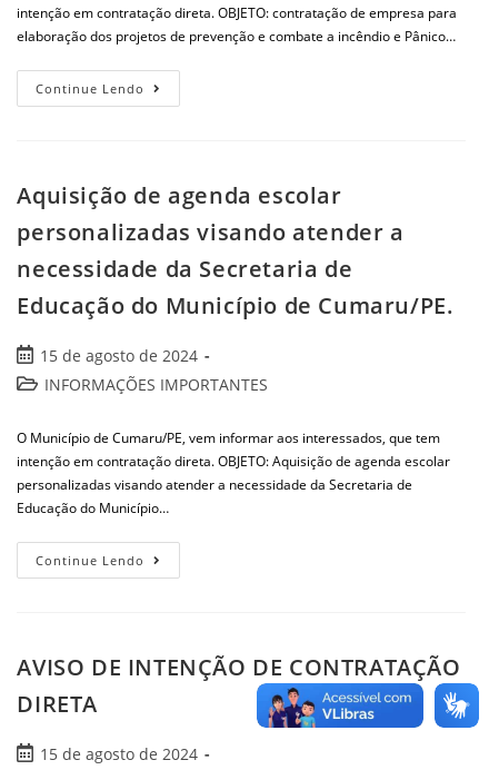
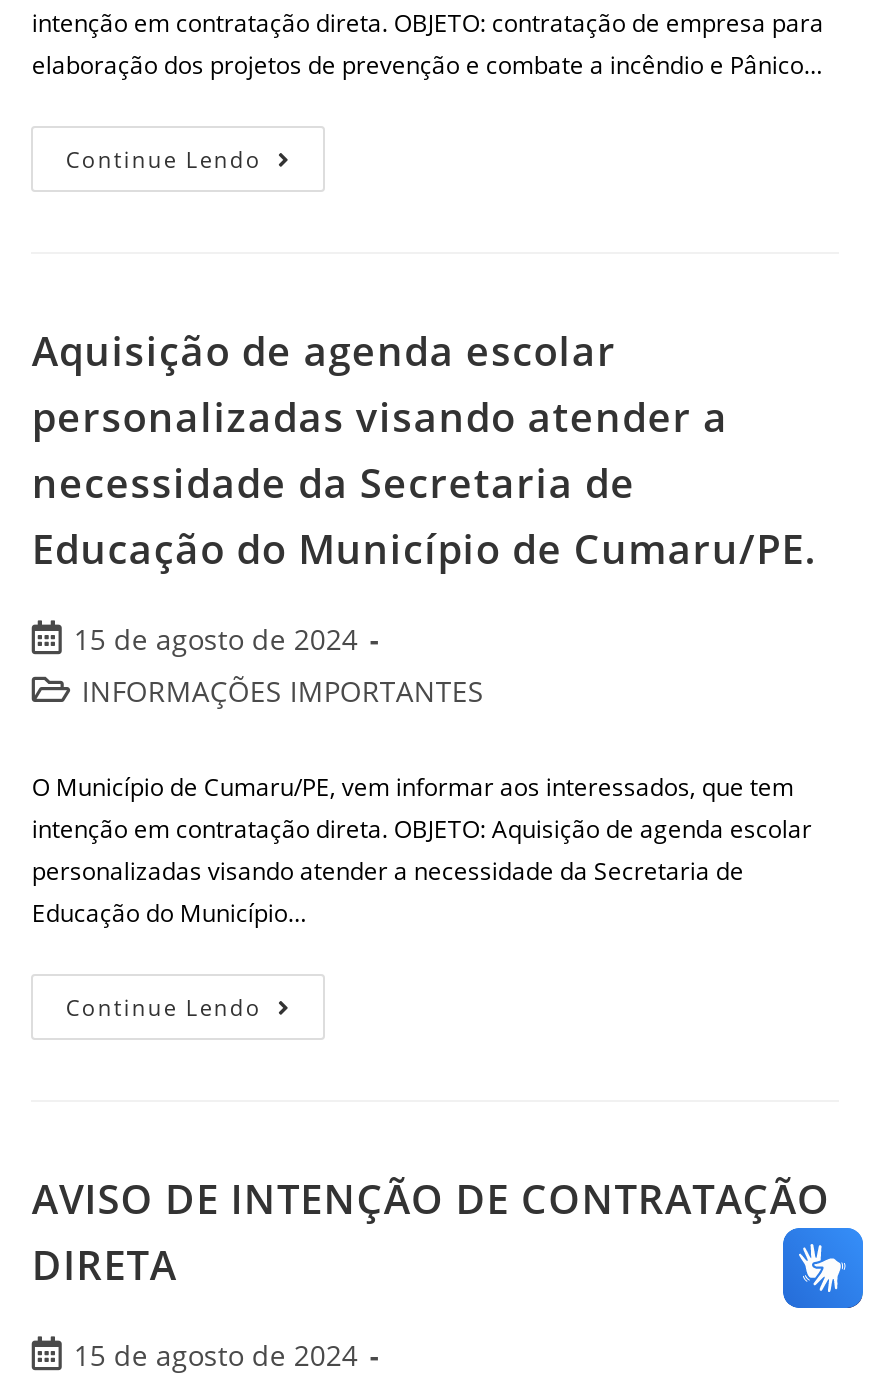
[256,684,425,729] [image] -> none

